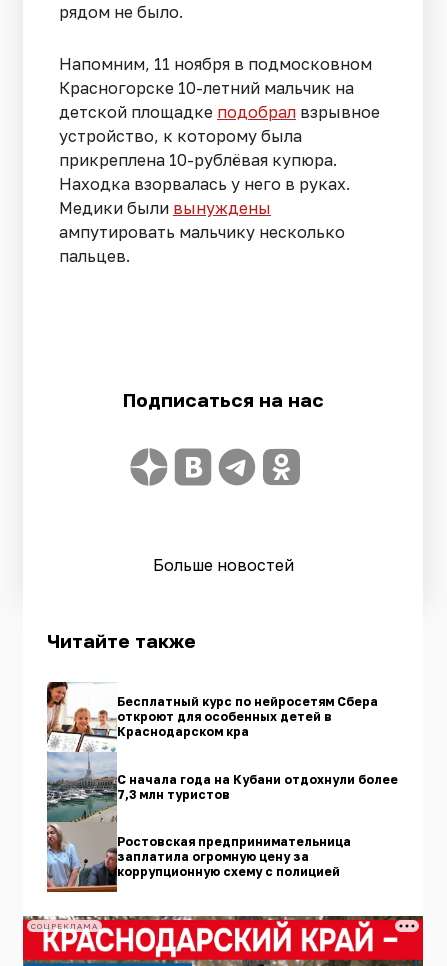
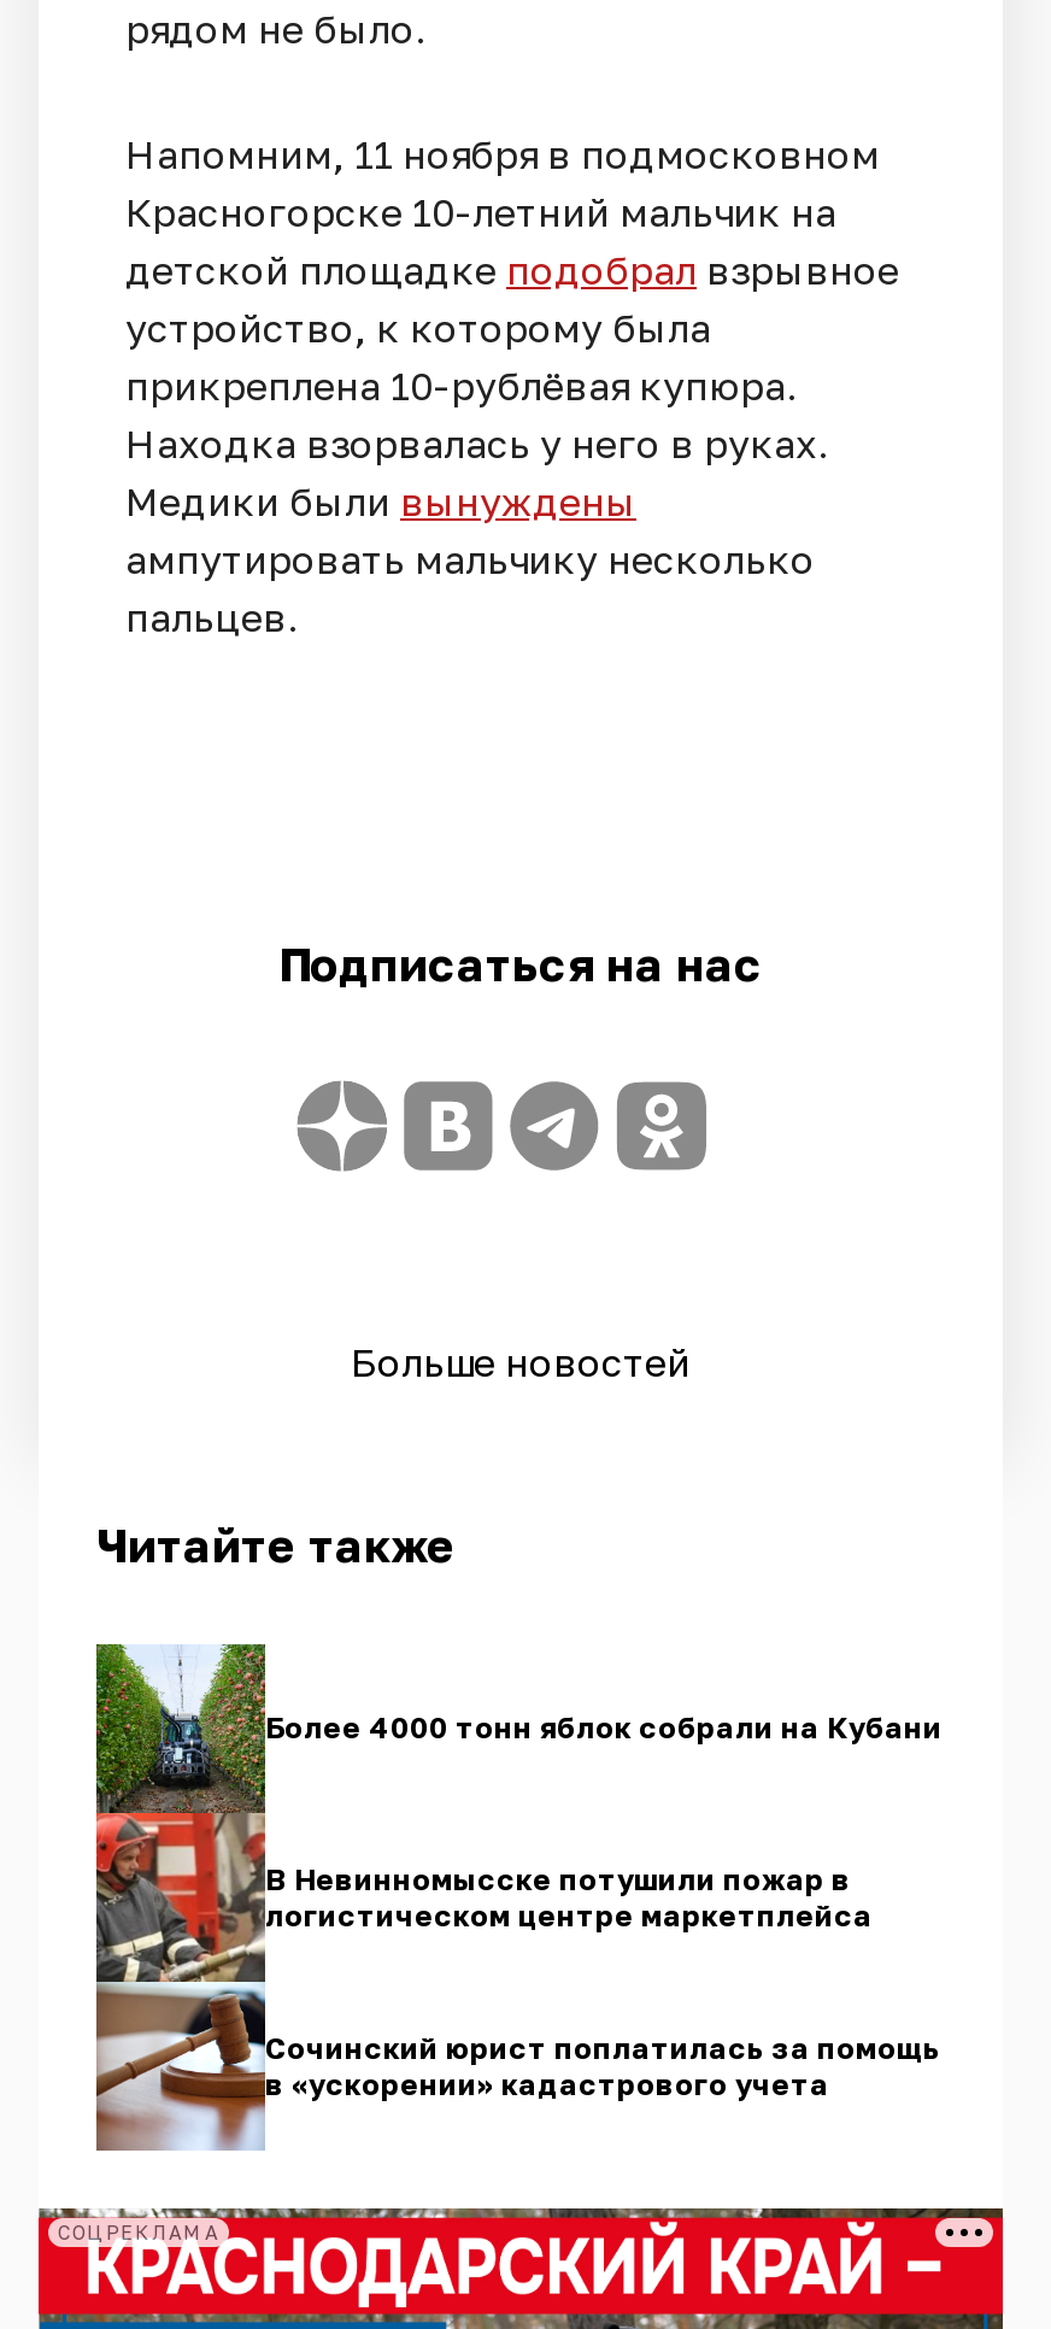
[46,681,378,893] [image] | Бесплатный курс по нейросетям Сбера | откроют для особенных детей в | Краснодарском кра -> [94,1642,943,2151] [image] | Более 4000 тонн яблок собрали на Кубани
[117,772,398,802] С начала года на Кубани отдохнули более | 7,3 млн туристов -> [265,1861,873,1933] В Невинномысске потушили пожар в | логистическом центре маркетплейса
[117,834,351,879] Ростовская предпринимательница | заплатила огромную цену за | коррупционную схему с полицией -> [265,2030,940,2102] Сочинский юрист поплатилась за помощь | в «ускорении» кадастрового учета

